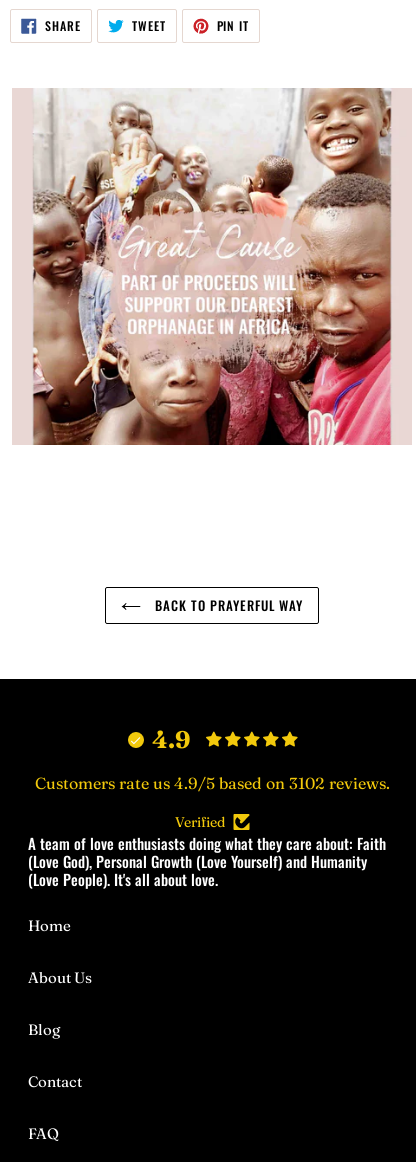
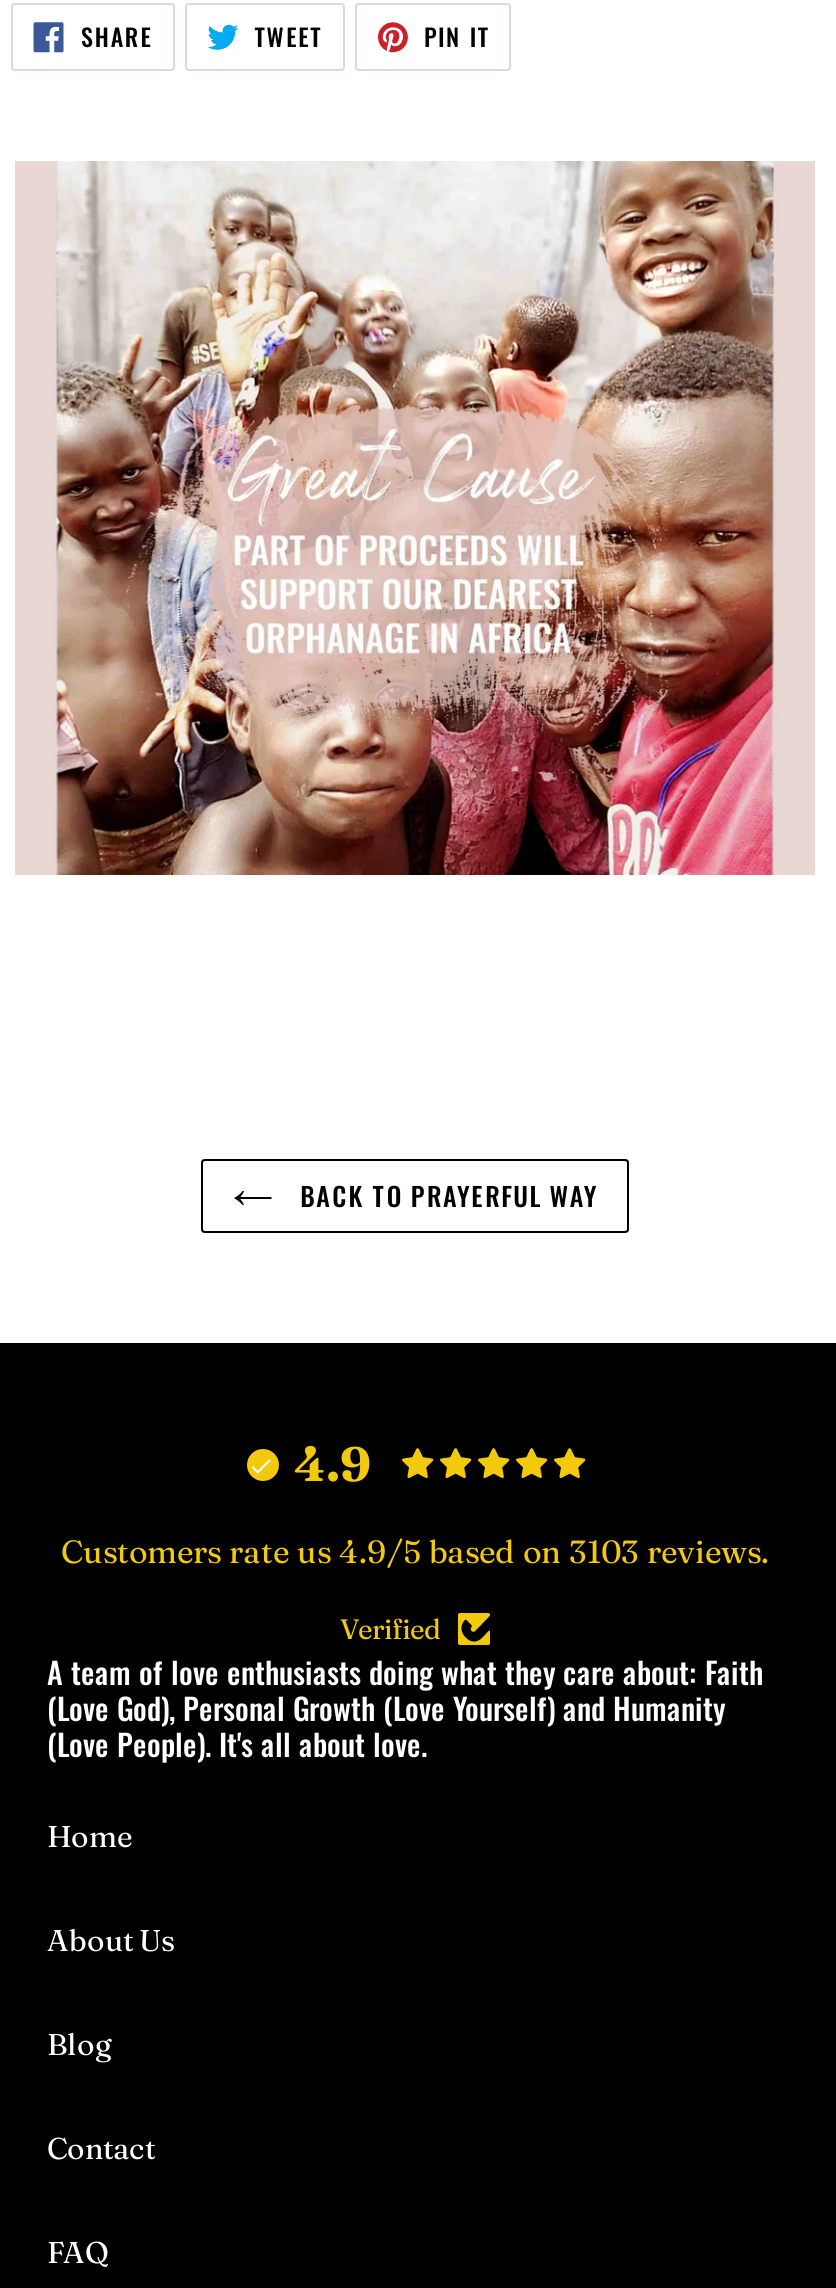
[34,773,389,793] Customers rate us 4.9/5 based on 3102 reviews. -> [61,1530,769,1570] Customers rate us 4.9/5 based on 3103 reviews.

